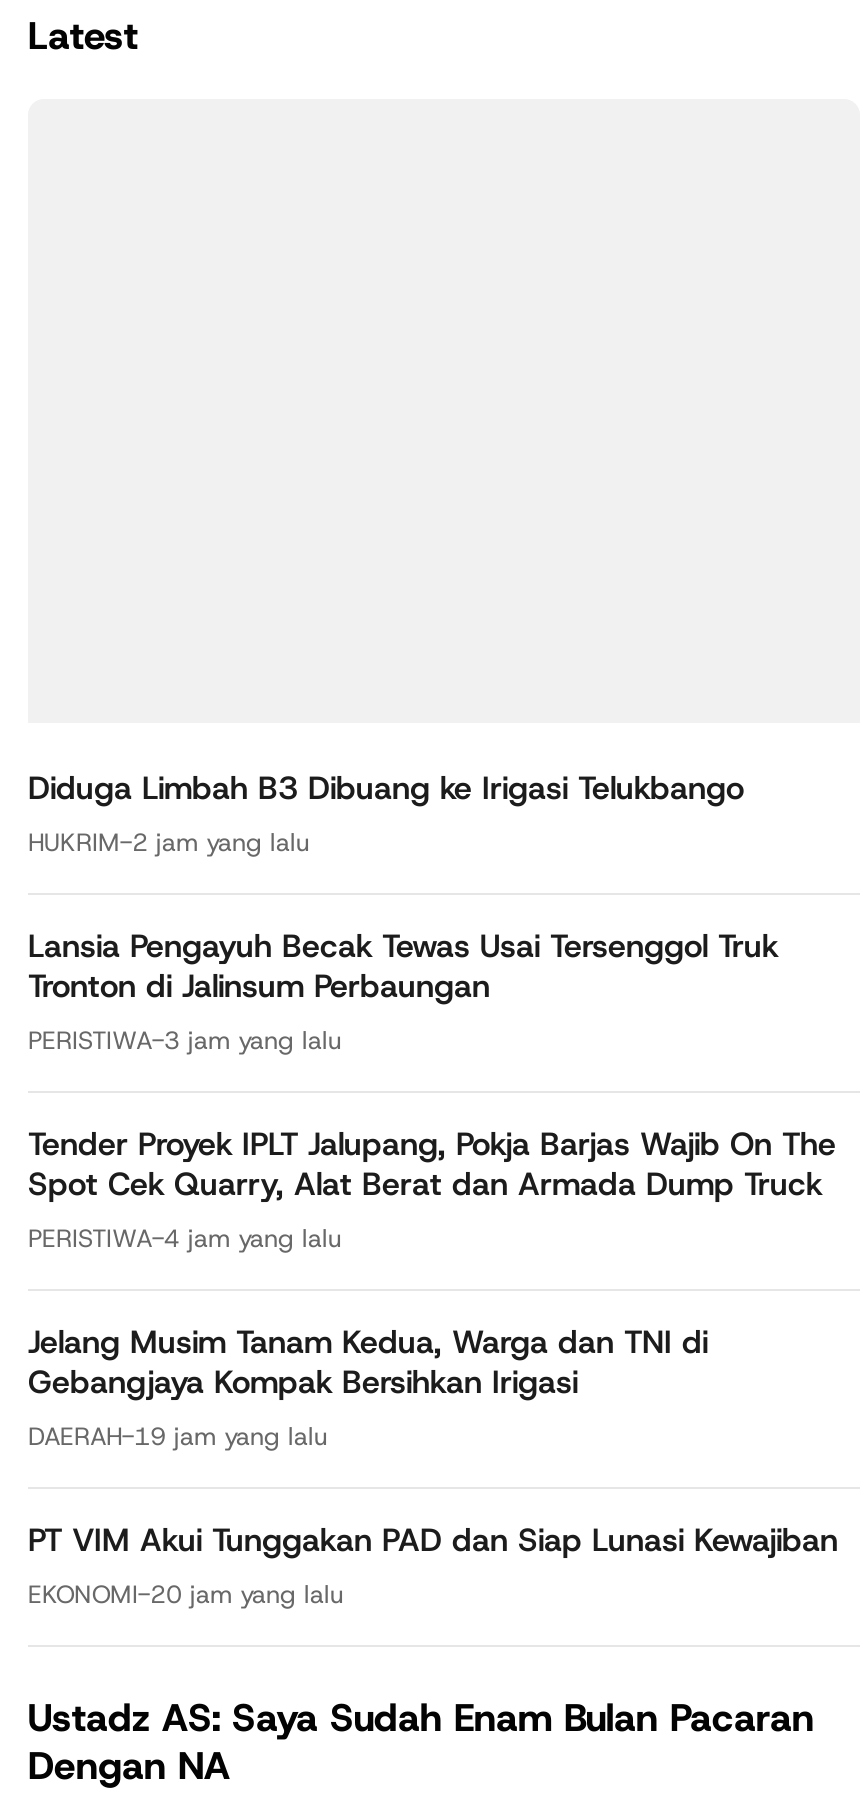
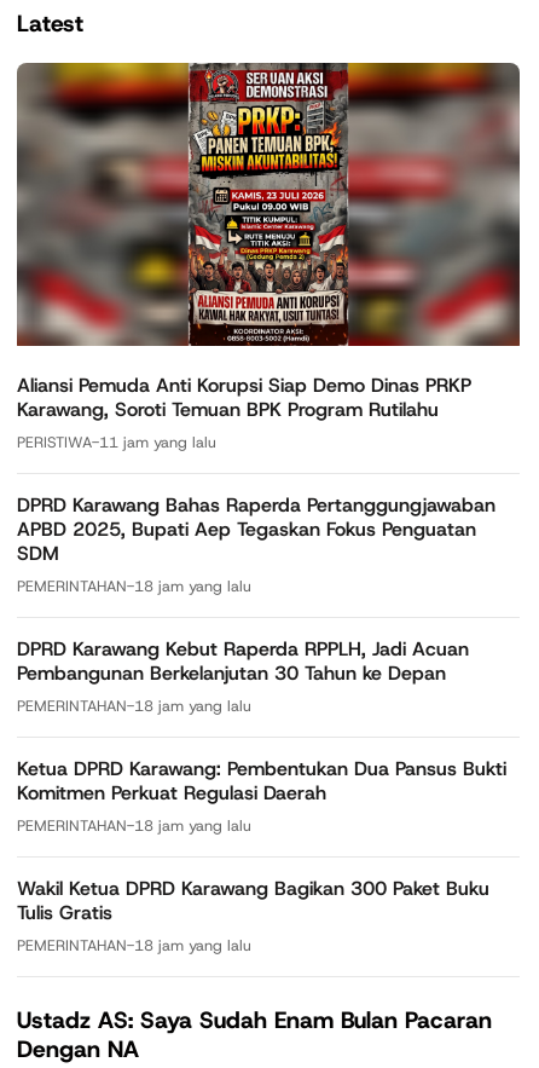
none -> [16,62,521,347] [image]
[28,767,744,859] Diduga Limbah B3 Dibuang ke Irigasi Telukbango | HUKRIM-2 jam yang lalu -> [17,372,471,452] Aliansi Pemuda Anti Korupsi Siap Demo Dinas PRKP | Karawang, Soroti Temuan BPK Program Rutilahu | PERISTIWA-11 jam yang lalu
[28,925,778,1057] Lansia Pengayuh Becak Tewas Usai Tersenggol Truk | Tronton di Jalinsum Perbaungan | PERISTIWA-3 jam yang lalu -> [17,492,495,596] DPRD Karawang Bahas Raperda Pertanggungjawaban | APBD 2025, Bupati Aep Tegaskan Fokus Penguatan | SDM | PEMERINTAHAN-18 jam yang lalu
[28,1123,836,1255] Tender Proyek IPLT Jalupang, Pokja Barjas Wajib On The | Spot Cek Quarry, Alat Berat dan Armada Dump Truck | PERISTIWA-4 jam yang lalu -> [17,636,469,715] DPRD Karawang Kebut Raperda RPPLH, Jadi Acuan | Pembangunan Berkelanjutan 30 Tahun ke Depan | PEMERINTAHAN-18 jam yang lalu
[28,1321,708,1453] Jelang Musim Tanam Kedua, Warga dan TNI di | Gebangjaya Kompak Bersihkan Irigasi | DAERAH-19 jam yang lalu -> [17,755,506,835] Ketua DPRD Karawang: Pembentukan Dua Pansus Bukti | Komitmen Perkuat Regulasi Daerah | PEMERINTAHAN-18 jam yang lalu
[28,1519,838,1611] PT VIM Akui Tunggakan PAD dan Siap Lunasi Kewajiban | EKONOMI-20 jam yang lalu -> [17,875,489,955] Wakil Ketua DPRD Karawang Bagikan 300 Paket Buku | Tulis Gratis | PEMERINTAHAN-18 jam yang lalu

